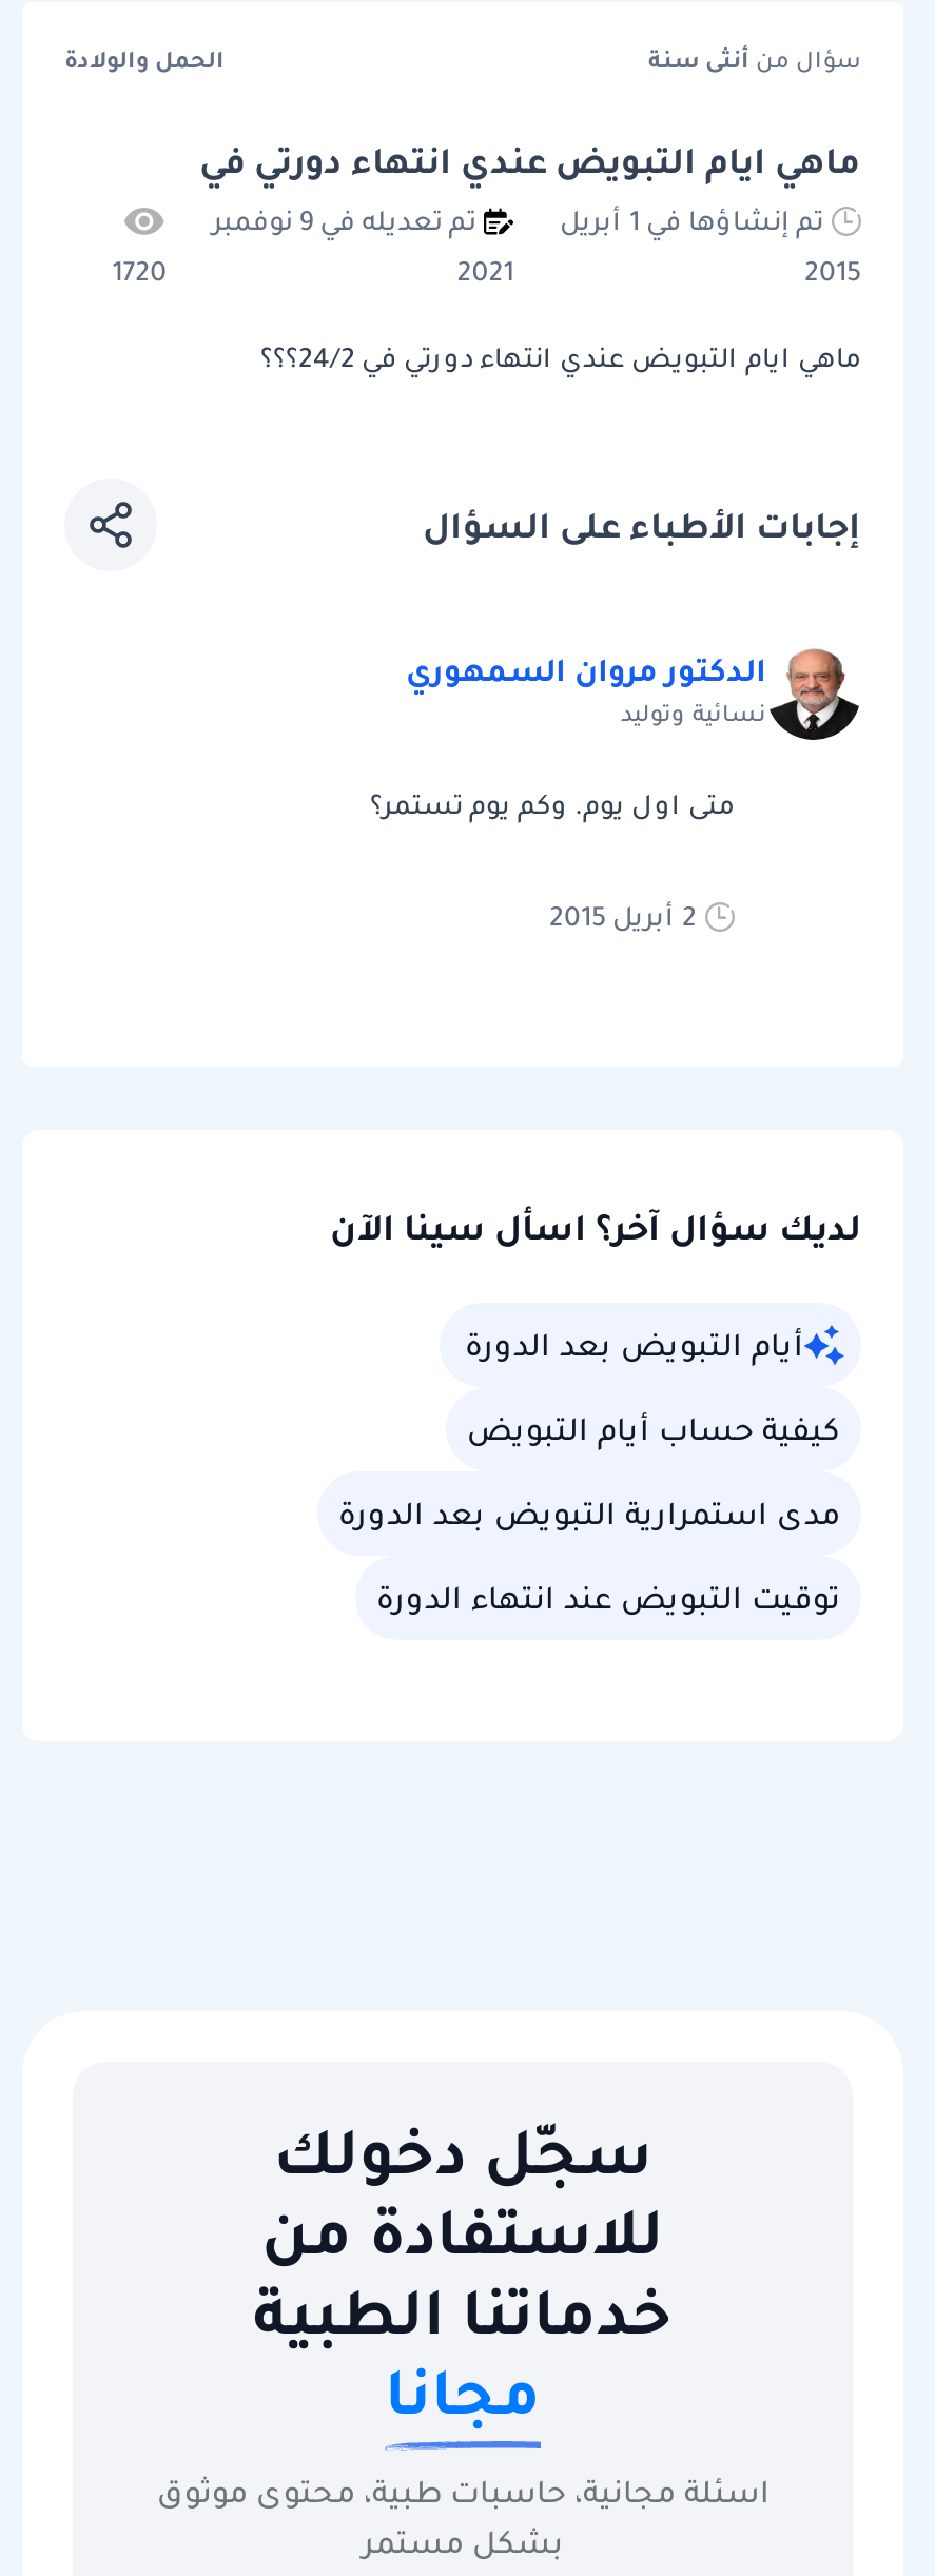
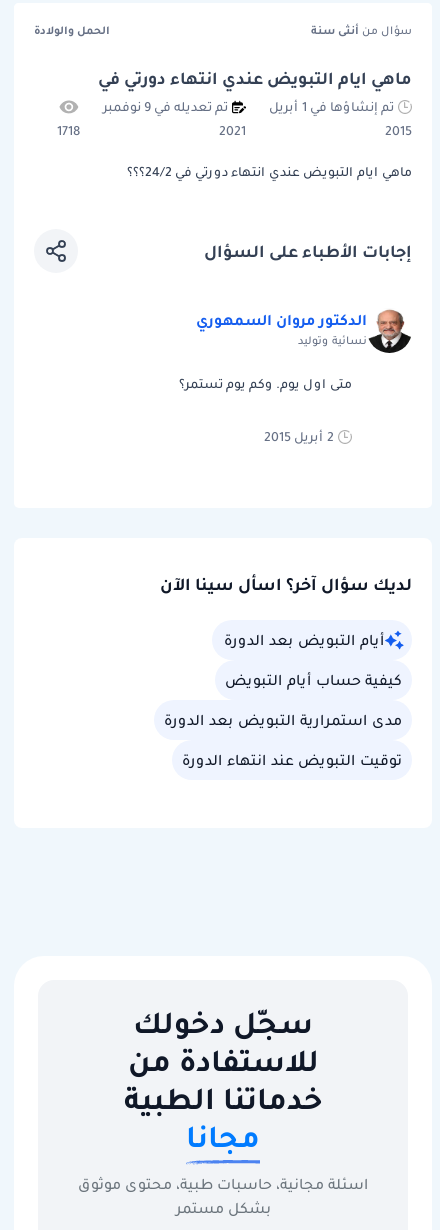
[112,251,167,291] 1720 -> [57,121,80,140] 1718

